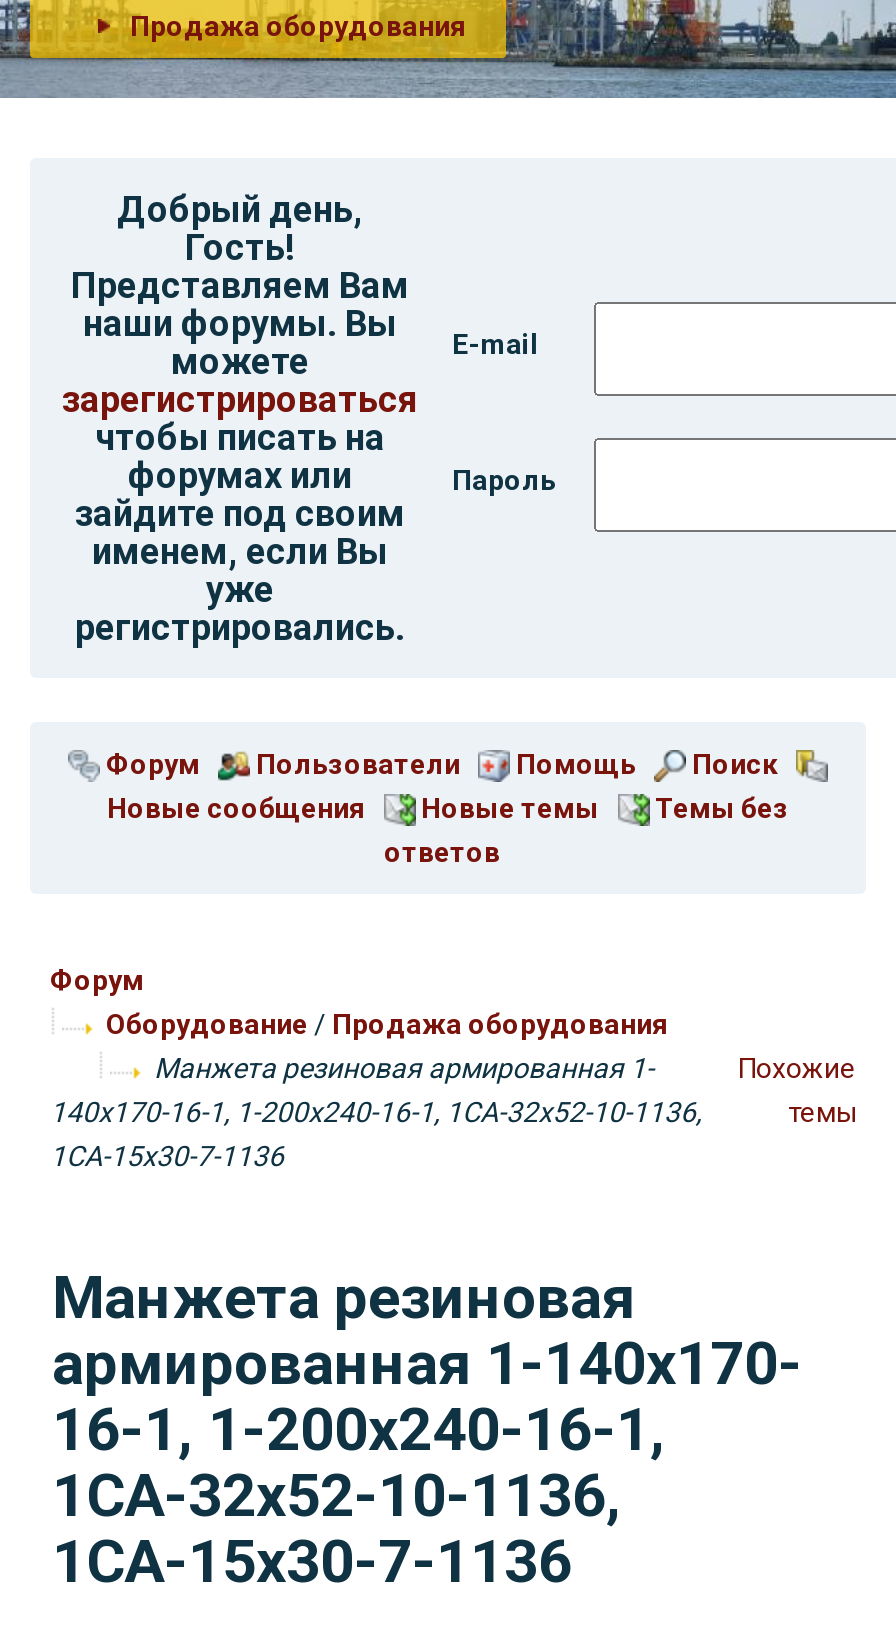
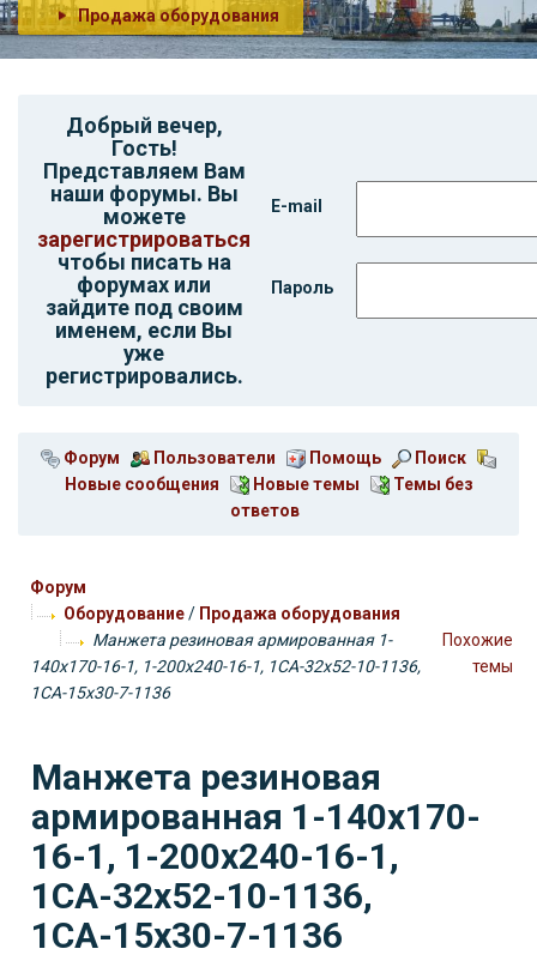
[117,187,363,229] Добрый день, -> [65,112,222,137] Добрый вечер,

